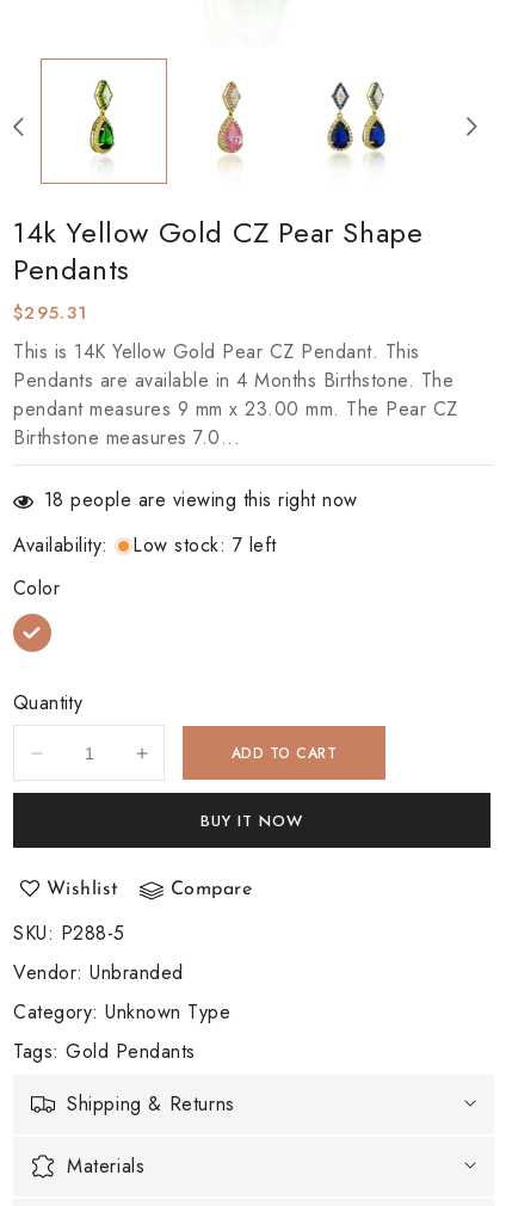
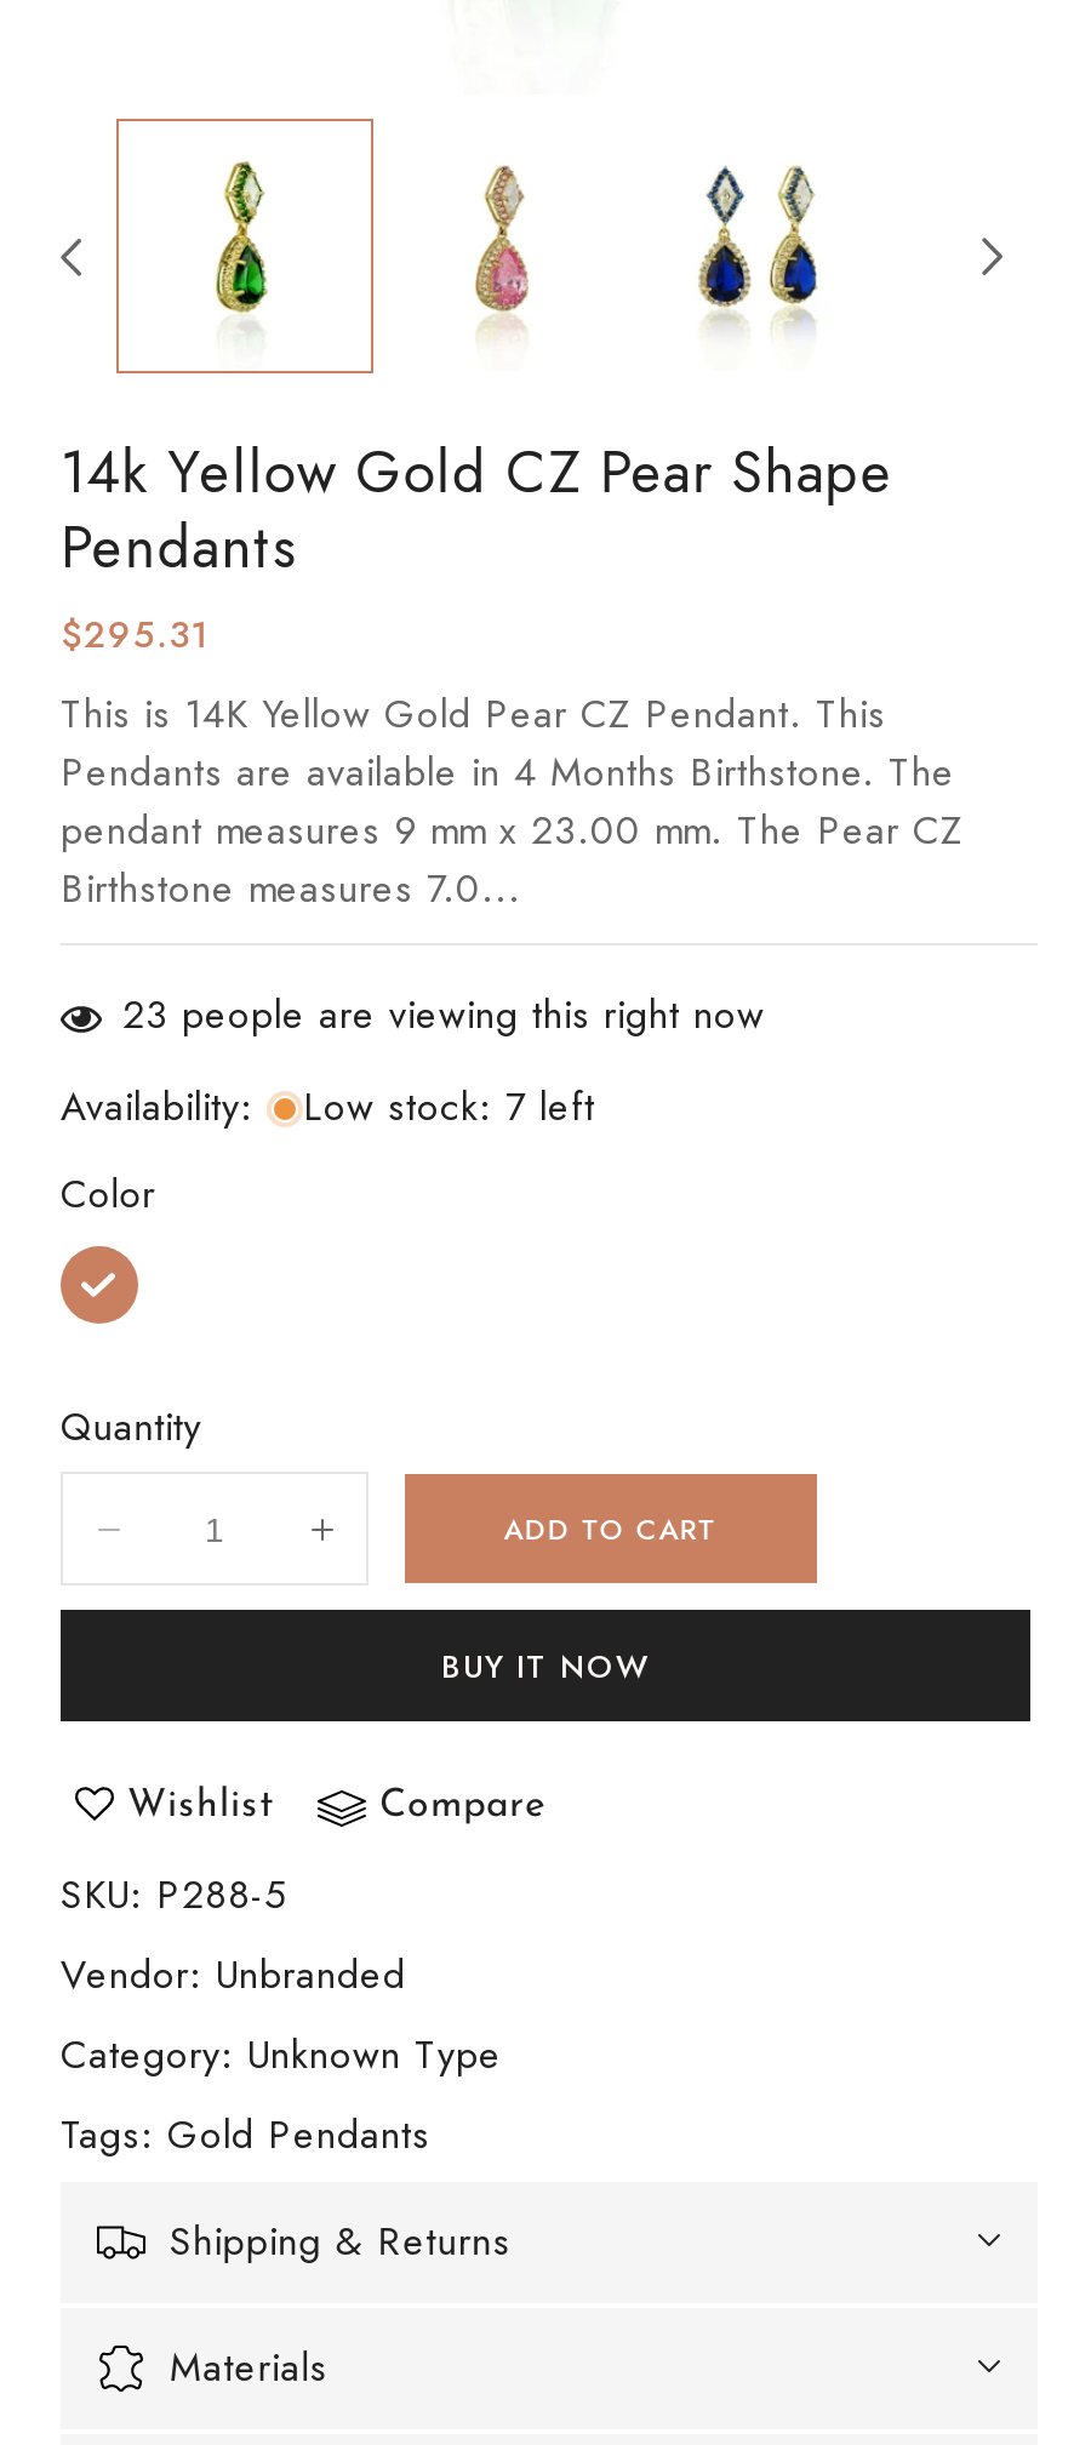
[44,486,357,514] 18 people are viewing this right now -> [122,988,765,1043] 23 people are viewing this right now

